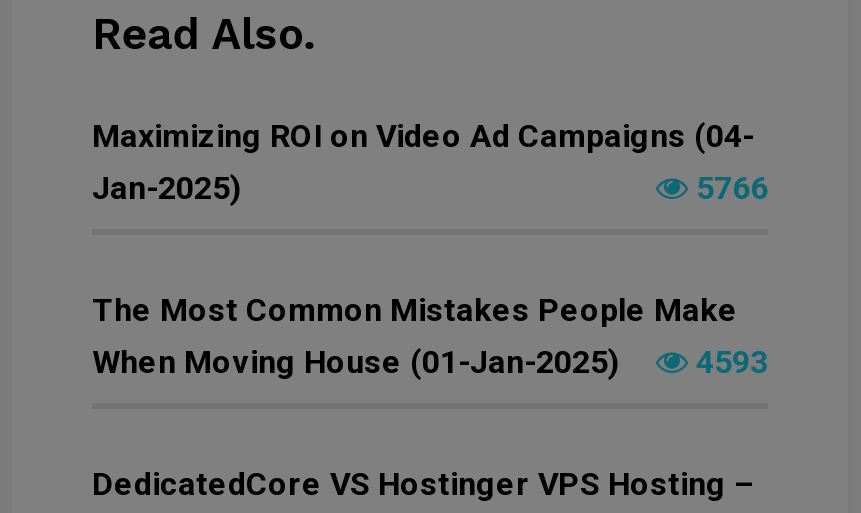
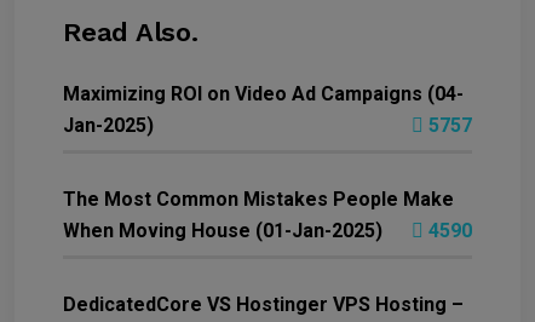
[688,169,768,207] 5766 -> [424,114,472,137] 5757
[92,343,768,381] When Moving House (01-Jan-2025) 4593 -> [63,219,472,242] When Moving House (01-Jan-2025) 4590

